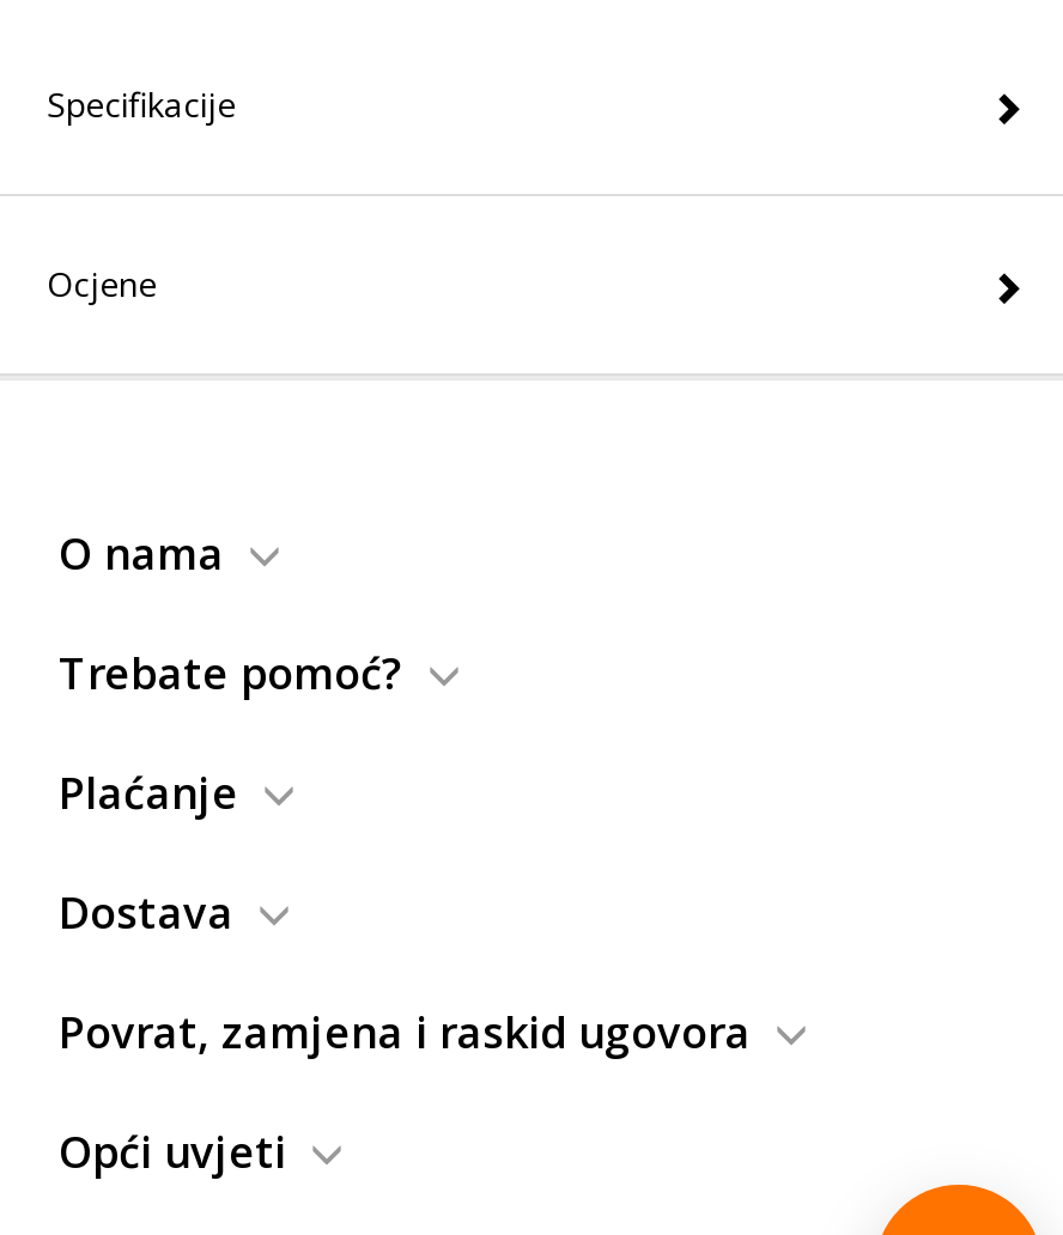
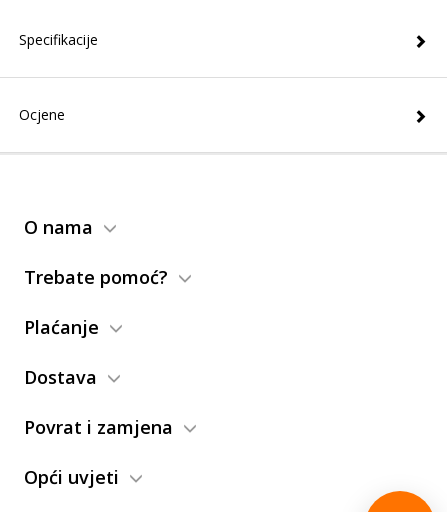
[59,1003,751,1060] Povrat, zamjena i raskid ugovora -> [24,415,173,439] Povrat i zamjena

